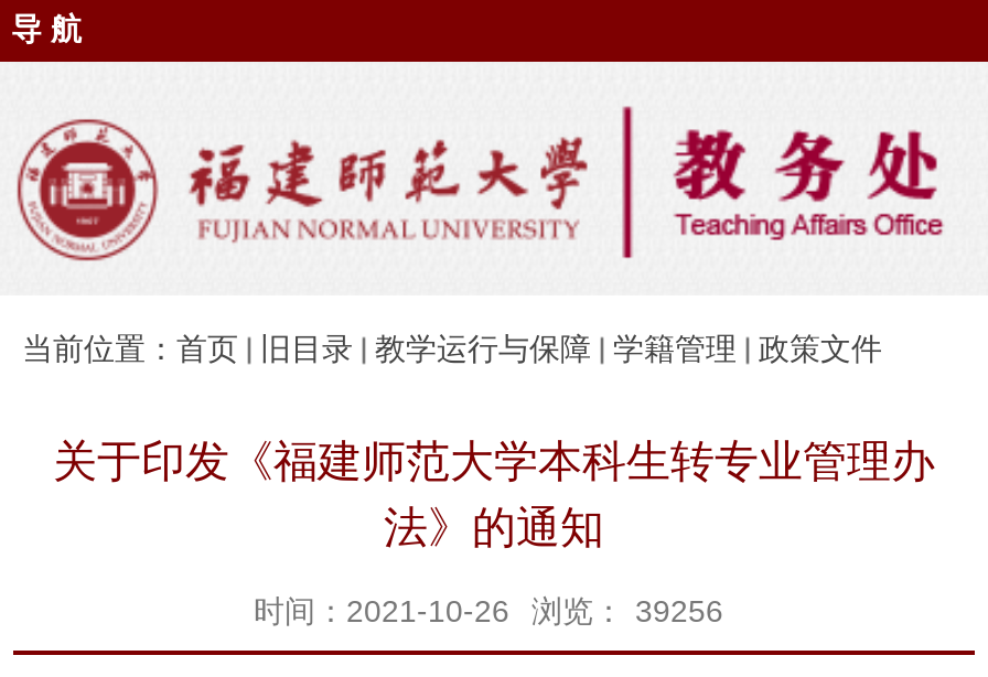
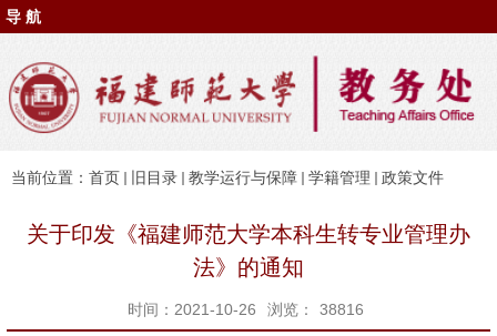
[254,593,723,628] 时间：2021-10-26 浏览： 39256 -> [128,301,364,318] 时间：2021-10-26 浏览： 38816

